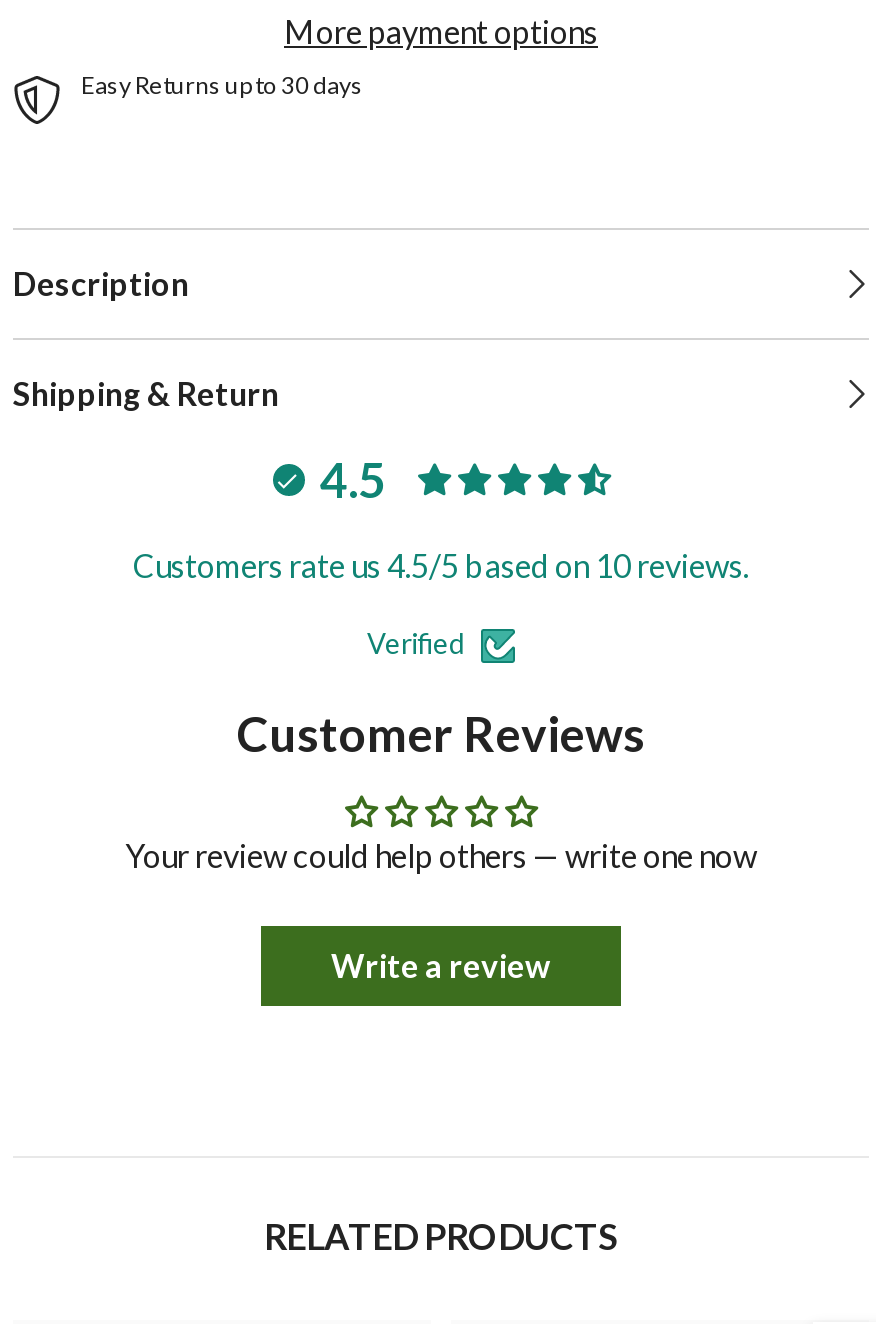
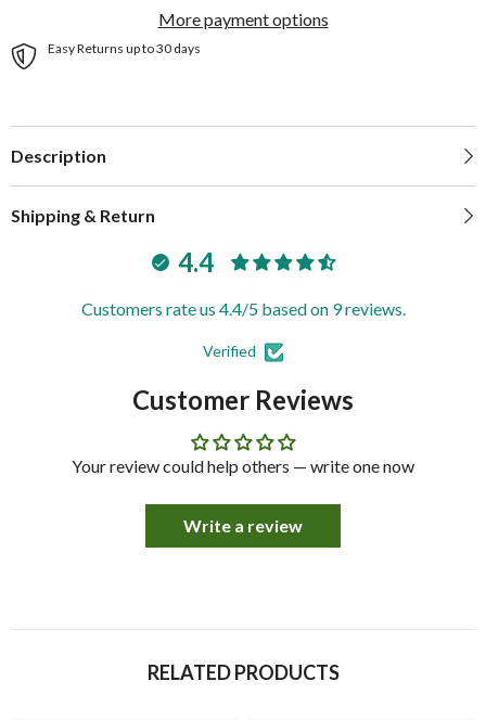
[320,451,386,509] 4.5 -> [177,247,213,278] 4.4
[133,546,749,584] Customers rate us 4.5/5 based on 10 reviews. -> [81,298,405,319] Customers rate us 4.4/5 based on 9 reviews.

